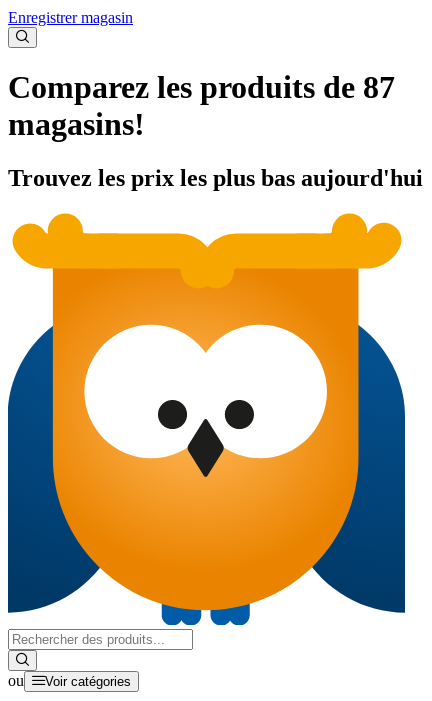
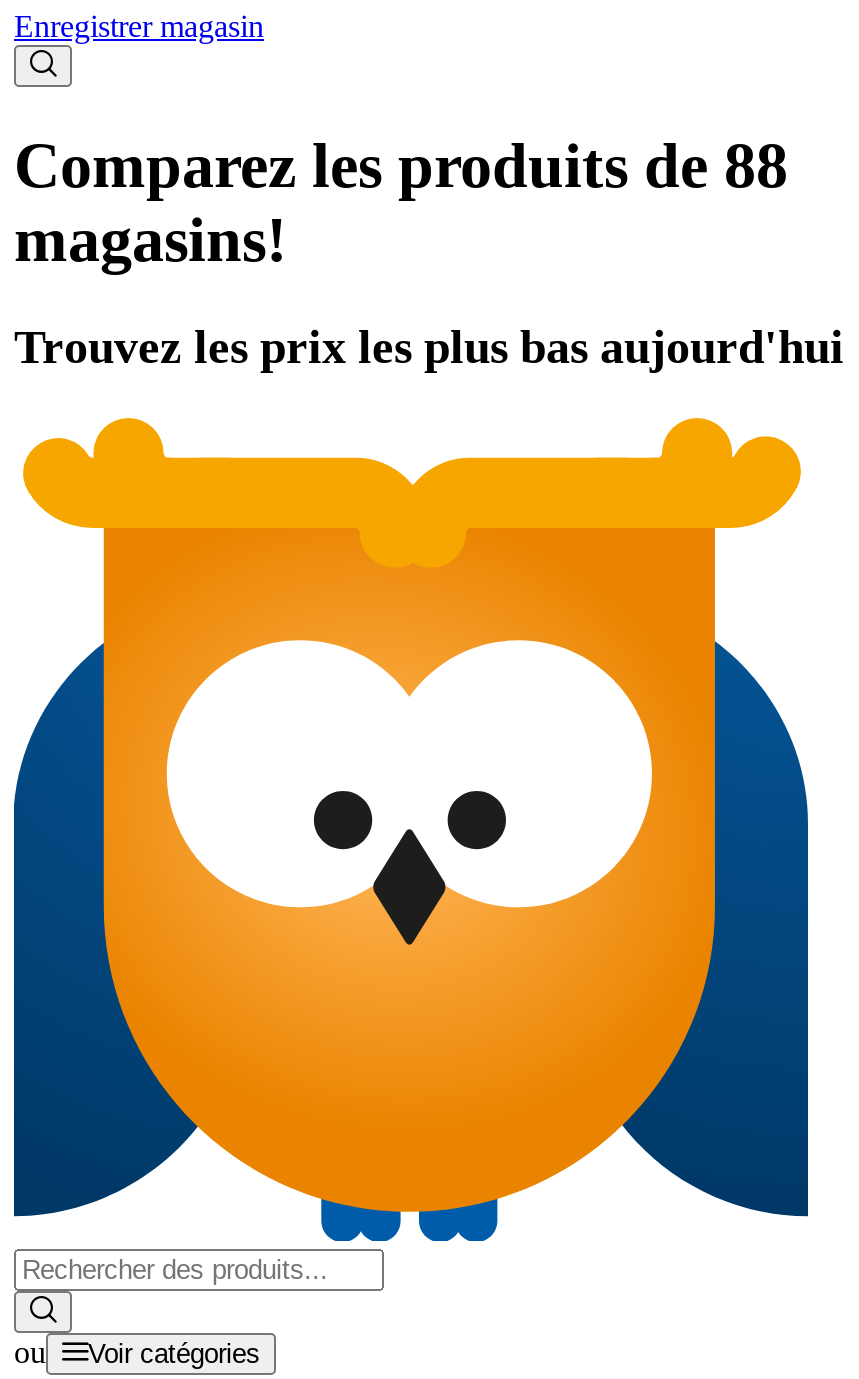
[8,69,395,105] Comparez les produits de 87 -> [14,130,788,202] Comparez les produits de 88

